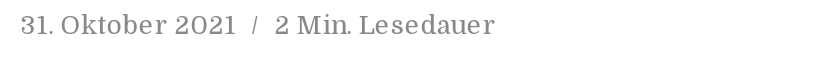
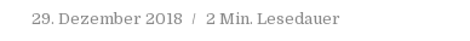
[21,10,497,40] 31. Oktober 2021 2 Min. Lesedauer -> [31,10,340,28] 29. Dezember 2018 2 Min. Lesedauer

